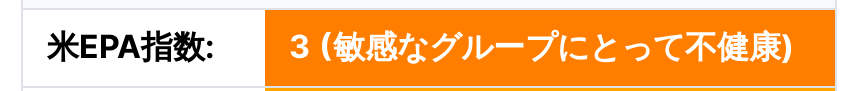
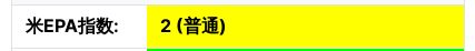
[289,25,795,65] 3 (敏感なグループにとって不健康) -> [160,14,227,36] 2 (普通)

